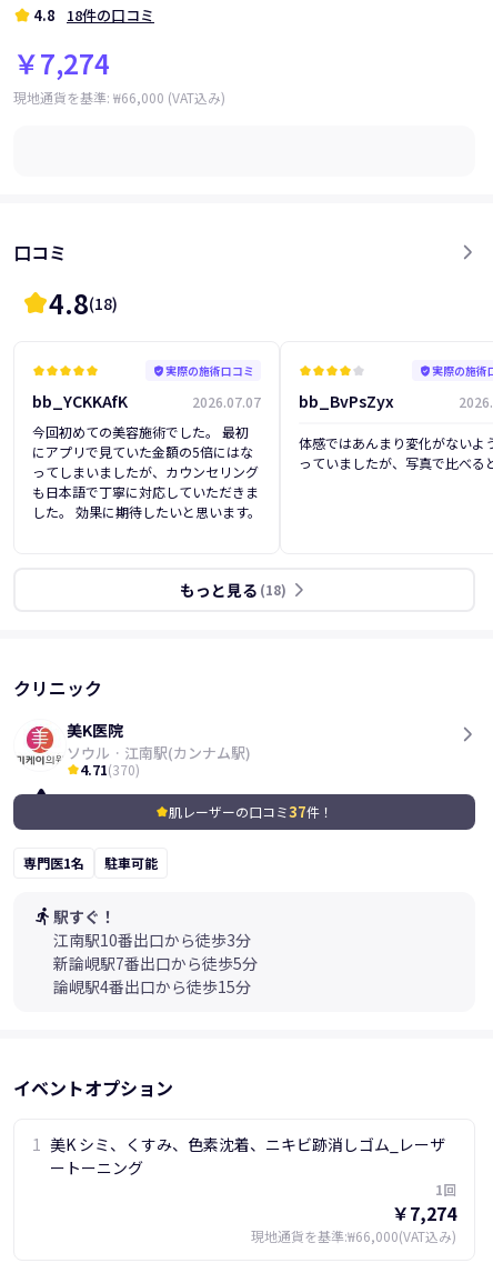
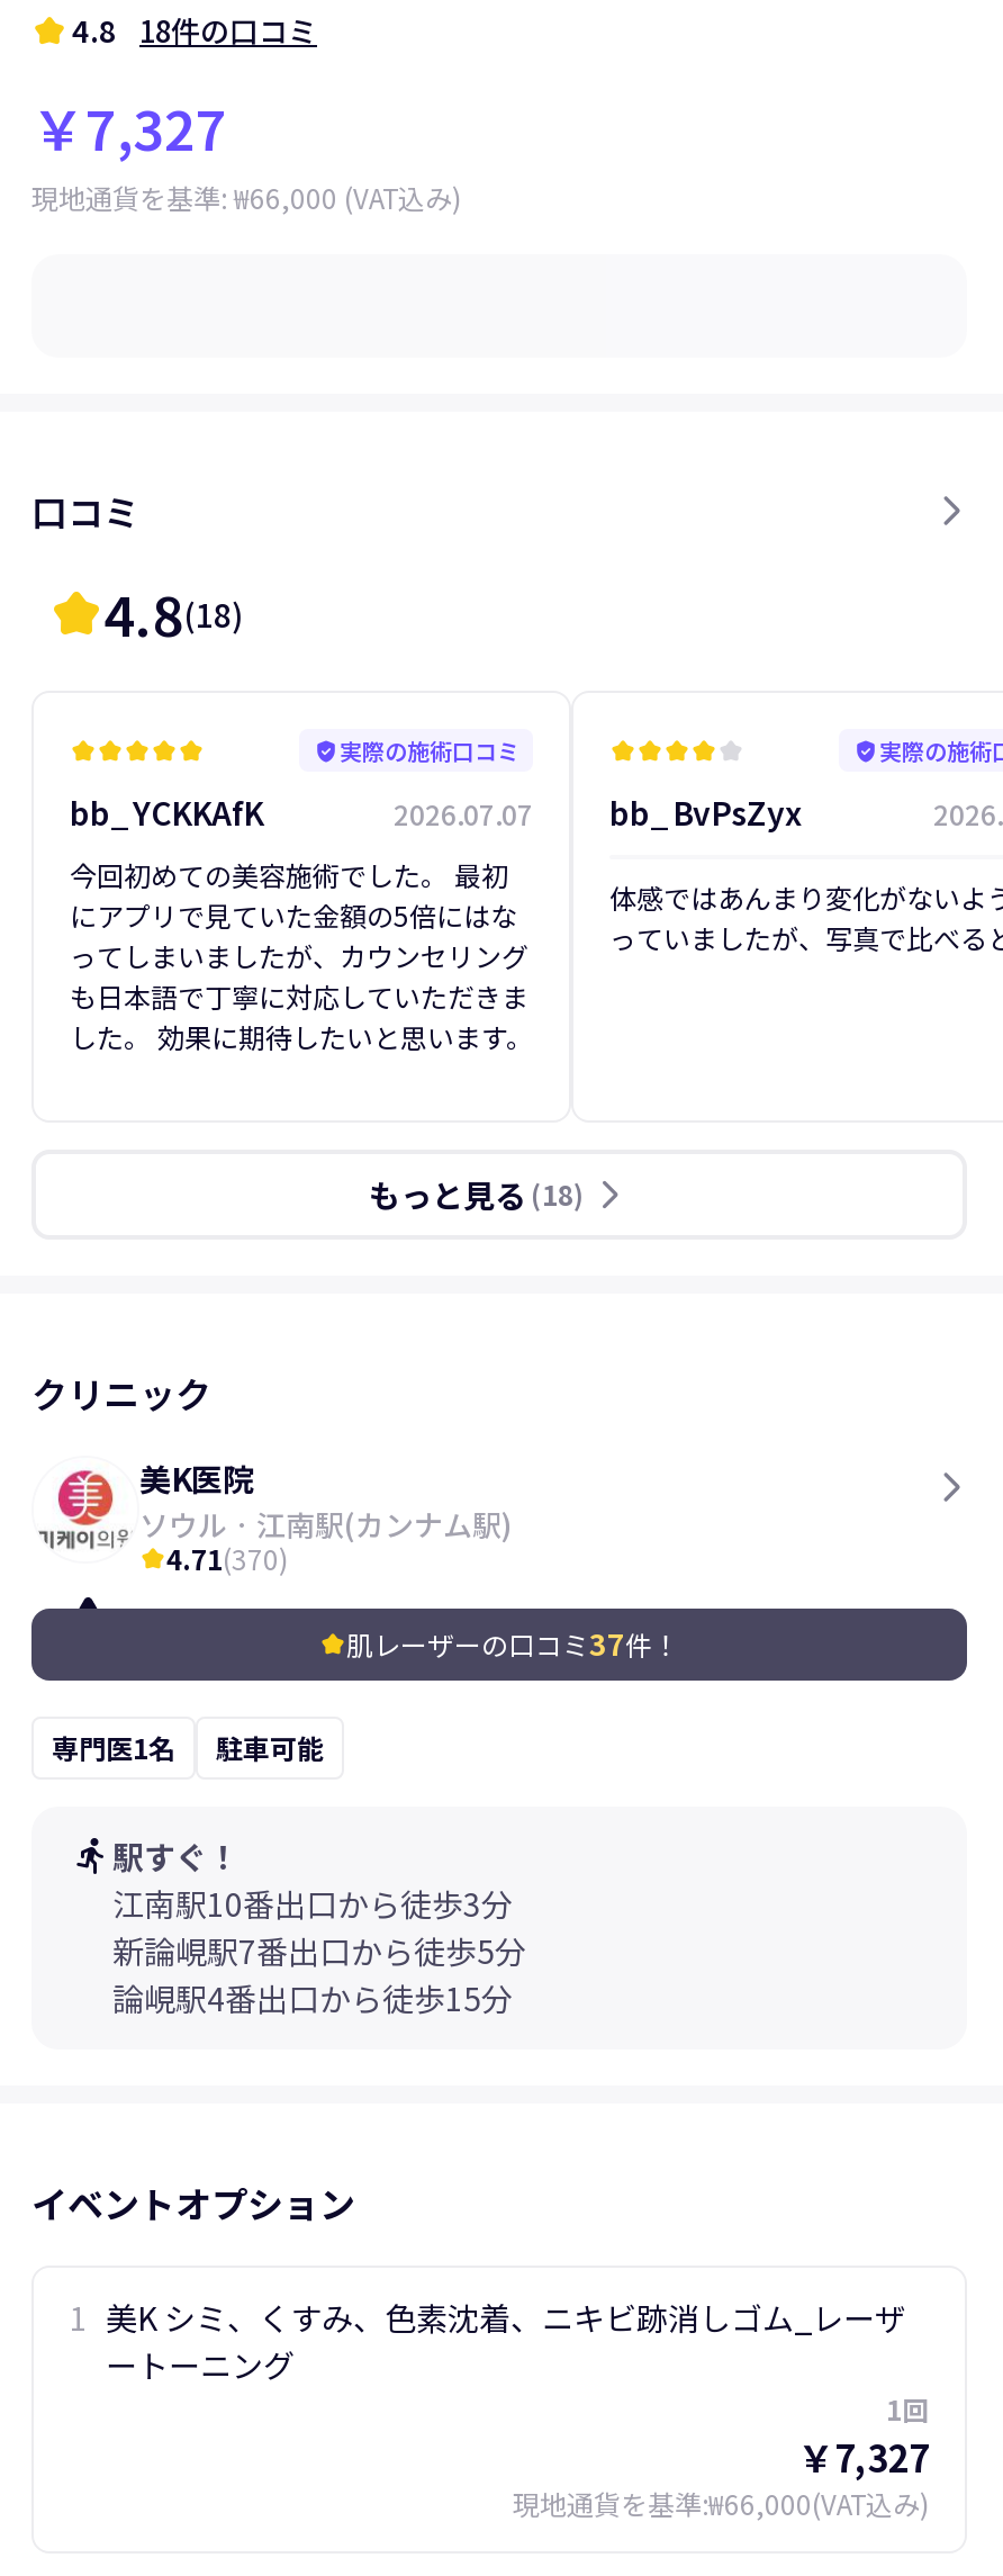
[13,43,110,82] ￥7,274 -> [31,88,227,166] ￥7,327
[392,1200,456,1226] ￥7,274 -> [798,2430,929,2484] ￥7,327

